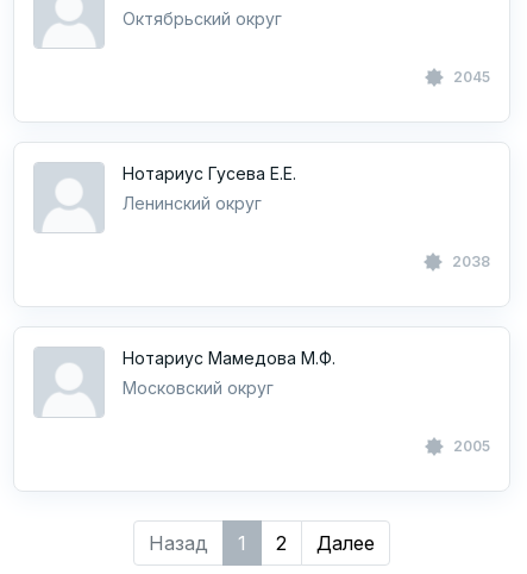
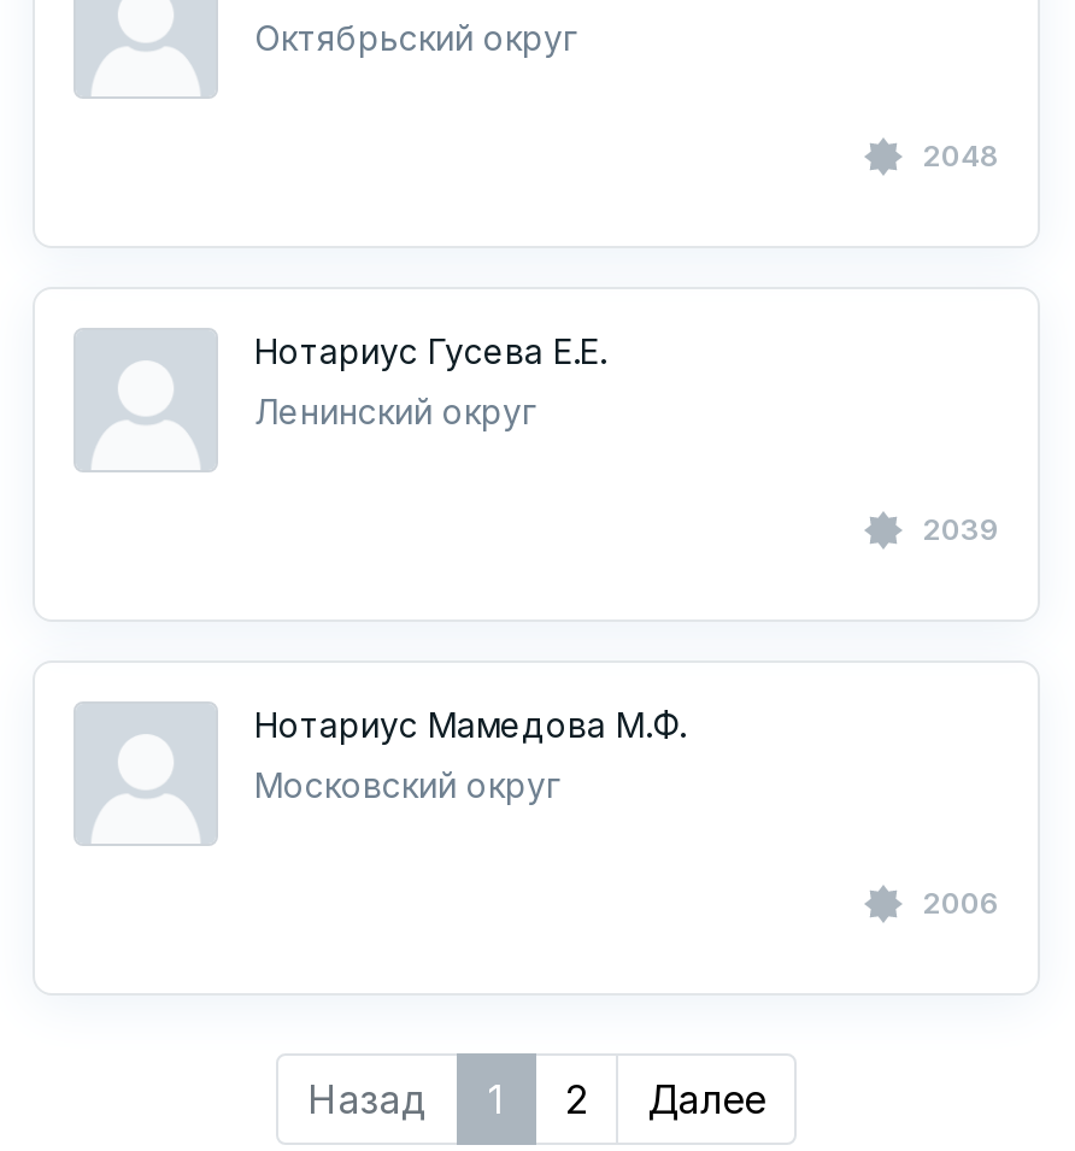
[453,67,490,85] 2045 -> [922,136,999,172] 2048
[452,252,490,270] 2038 -> [922,510,999,546] 2039
[453,436,490,454] 2005 -> [922,883,999,920] 2006

